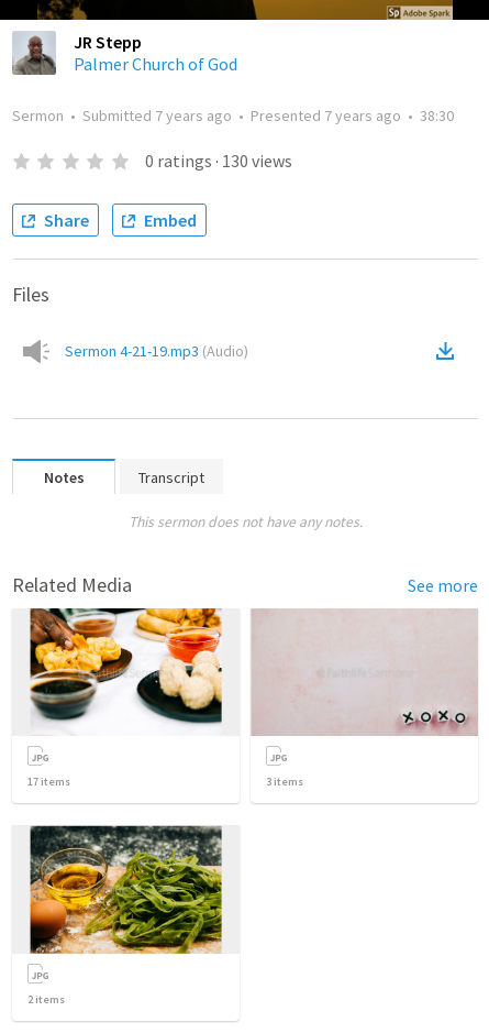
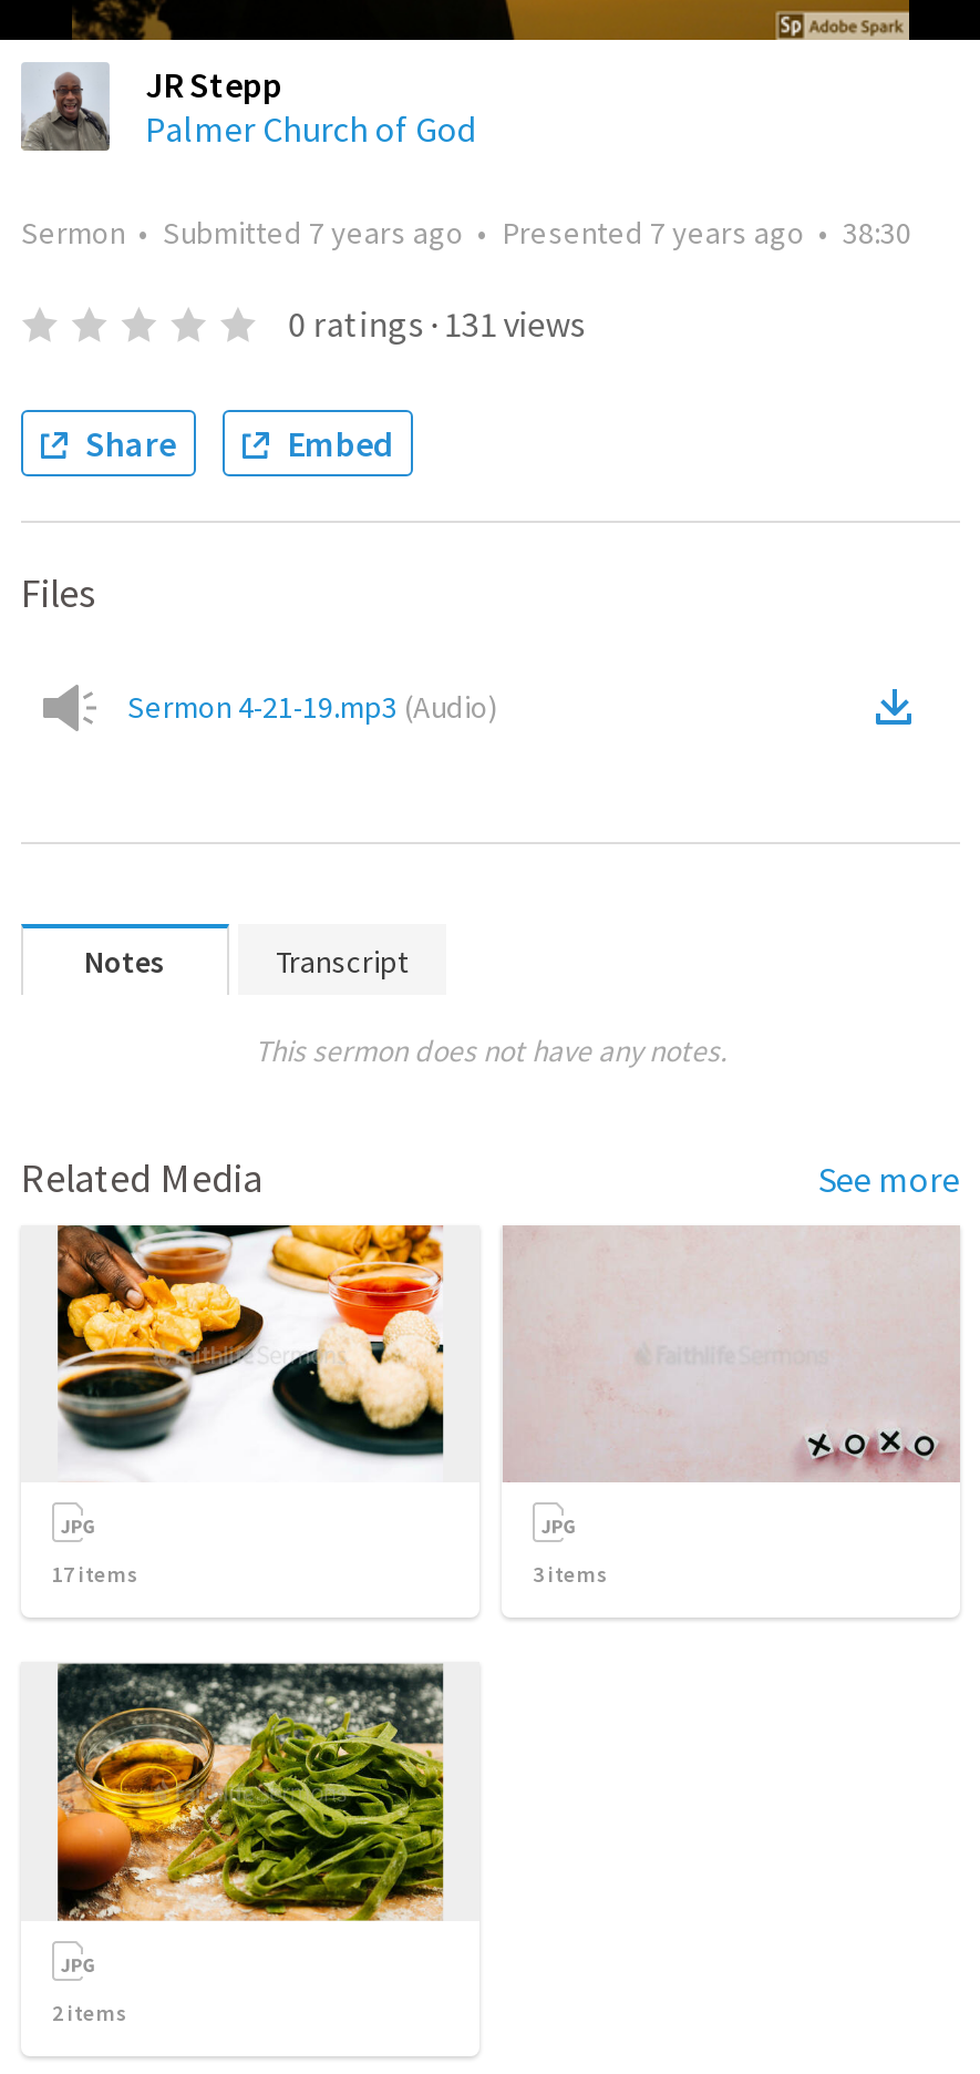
[145,150,292,172] 0 ratings · 130 views -> [288,301,585,346] 0 ratings · 131 views

